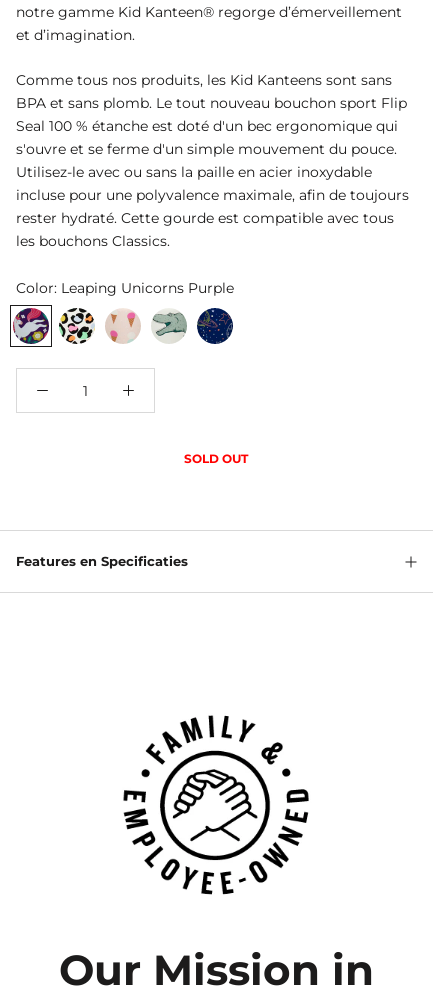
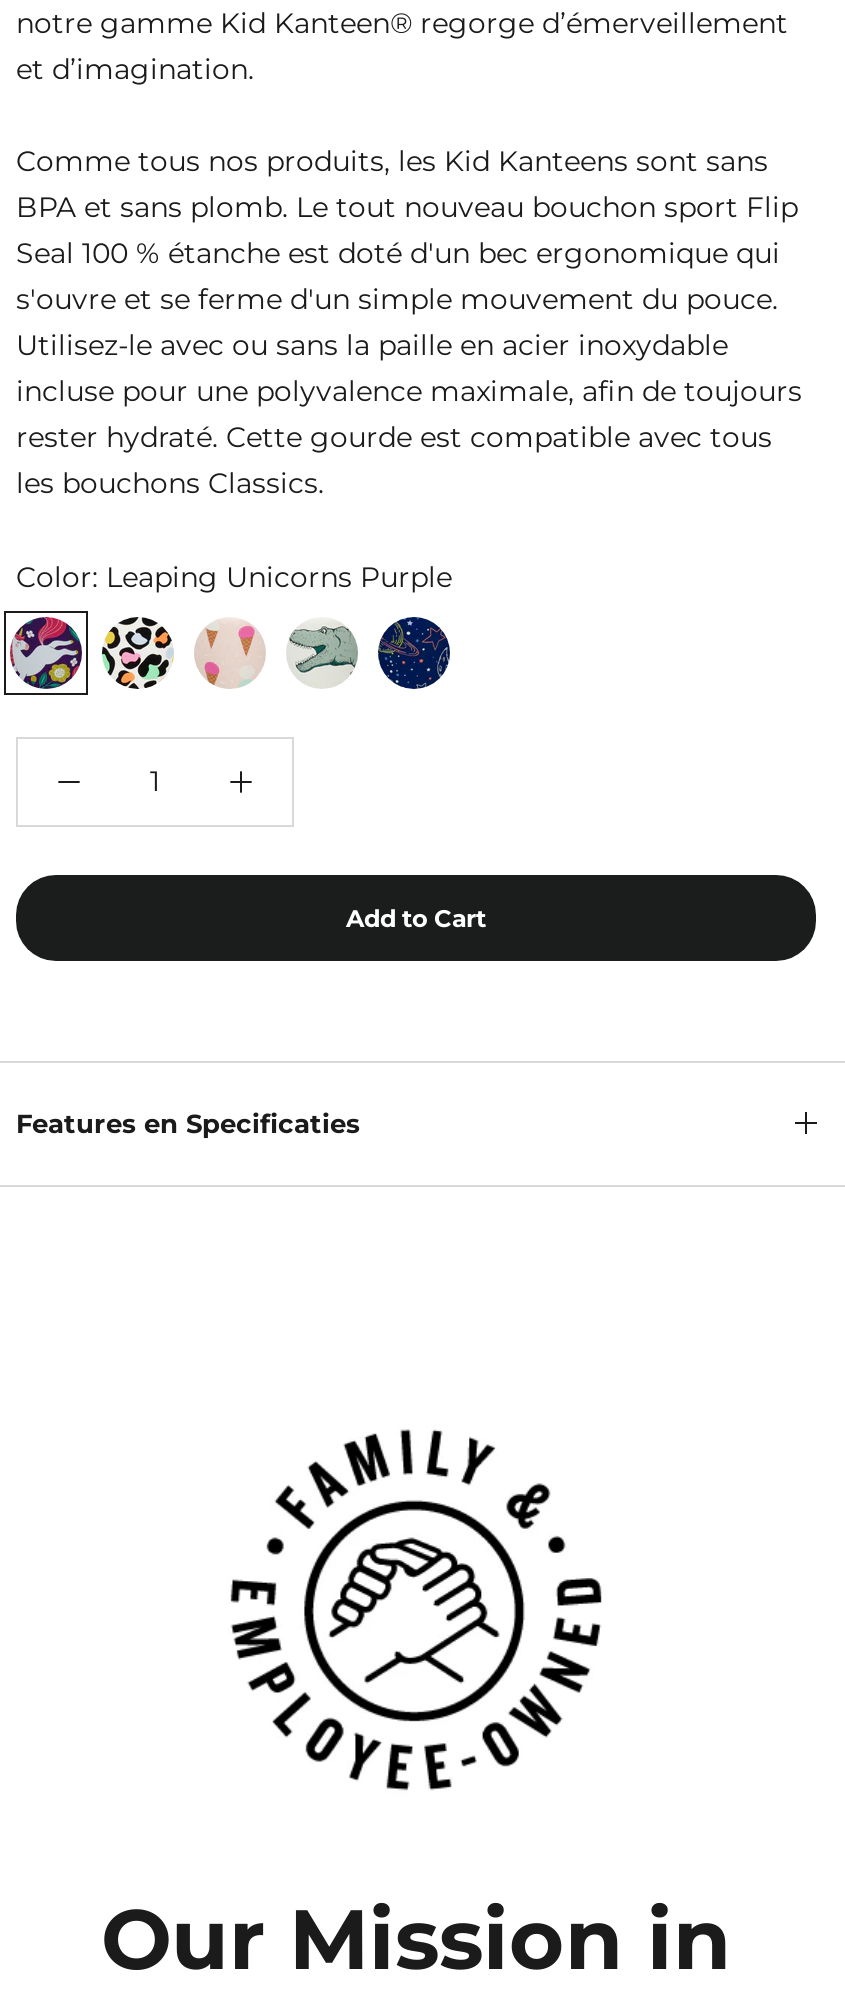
[184,451,248,466] SOLD OUT -> [346,903,486,933] Add to Cart

